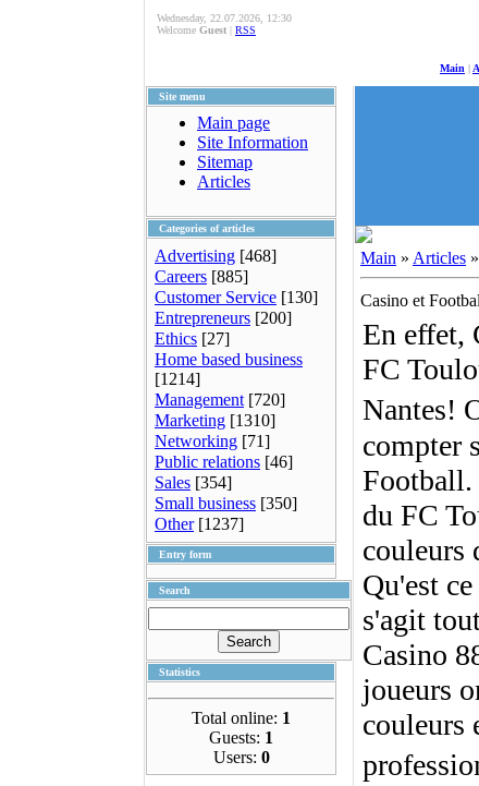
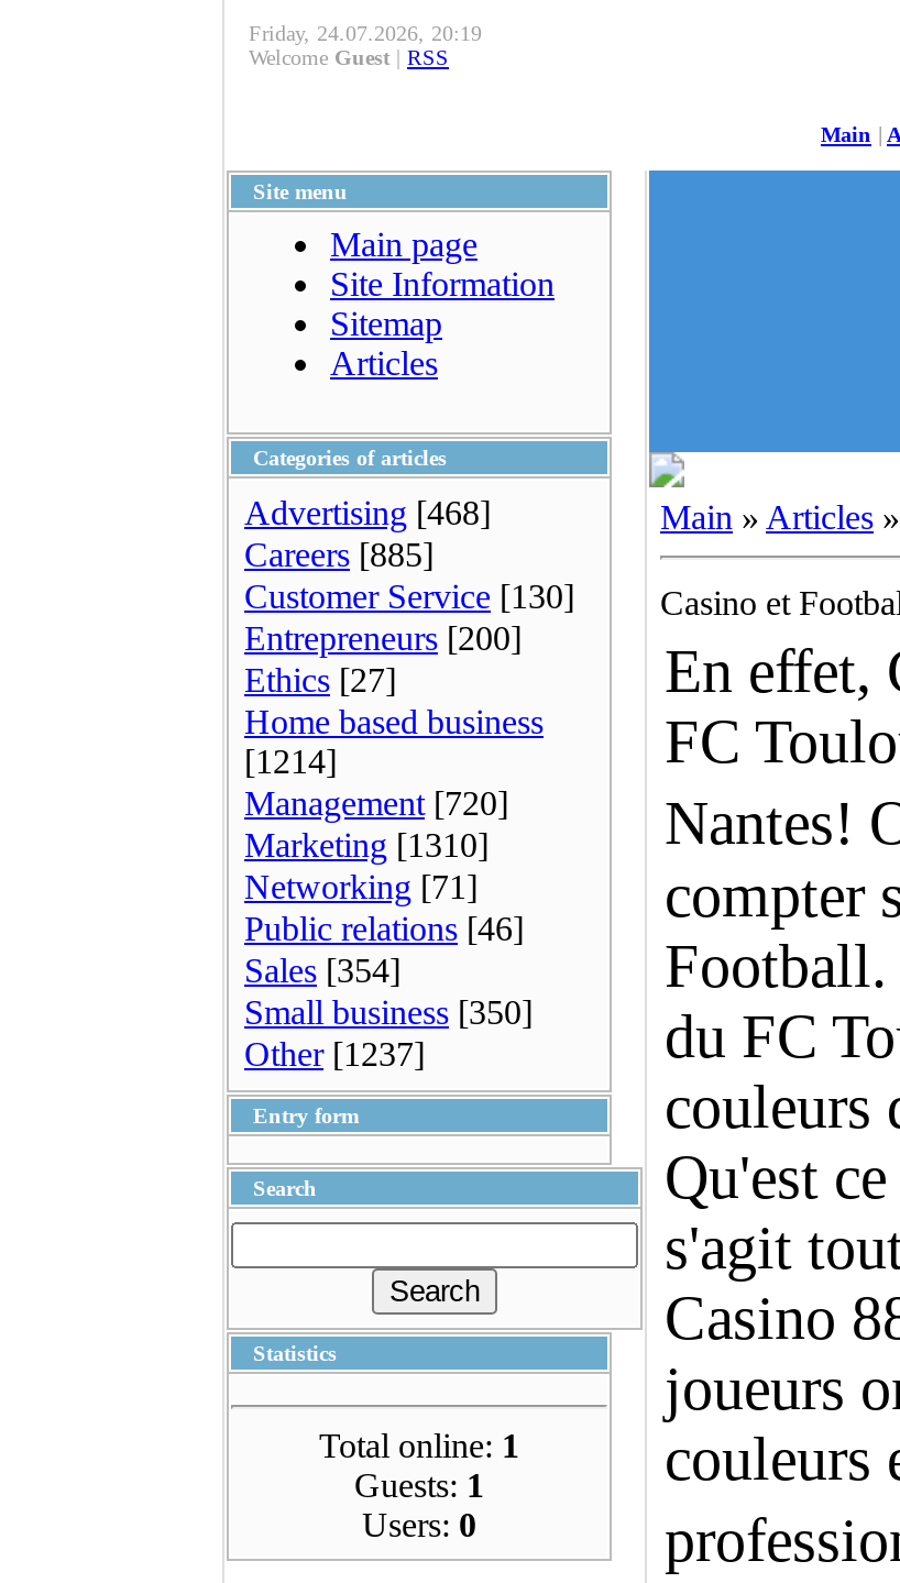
[157,12,292,24] Wednesday, 22.07.2026, 12:30 -> [249,21,482,45] Friday, 24.07.2026, 20:19

